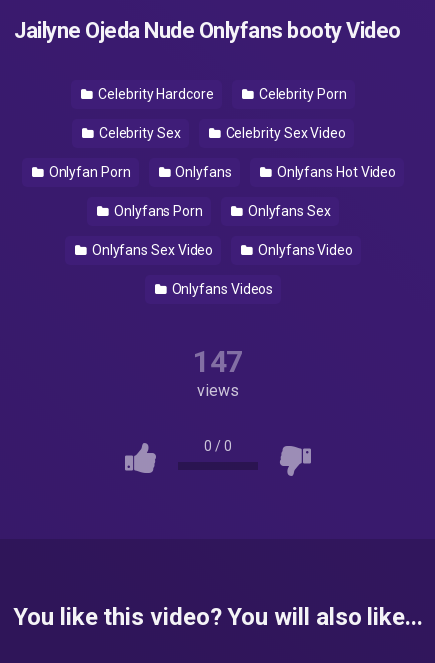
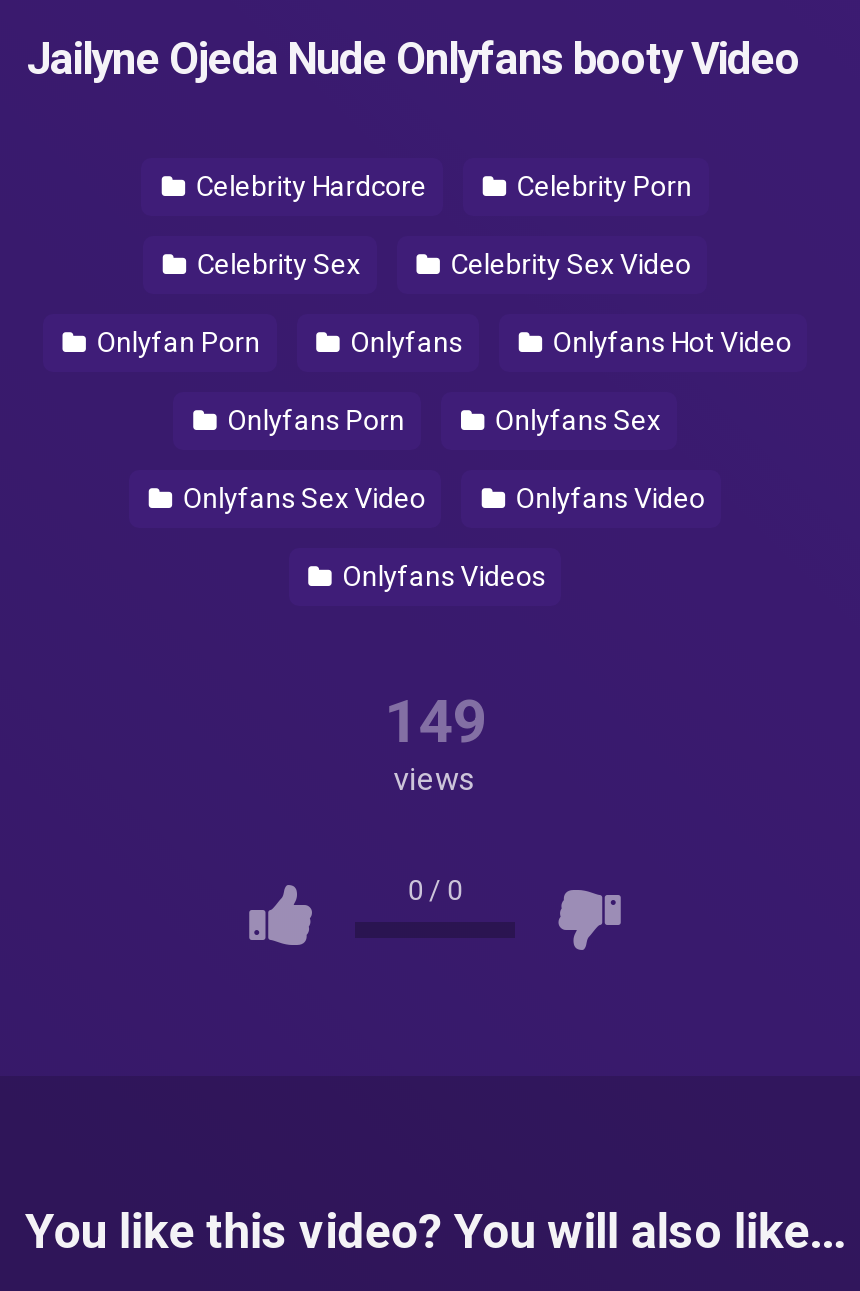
[193,344,243,379] 147 -> [384,686,486,756] 149

